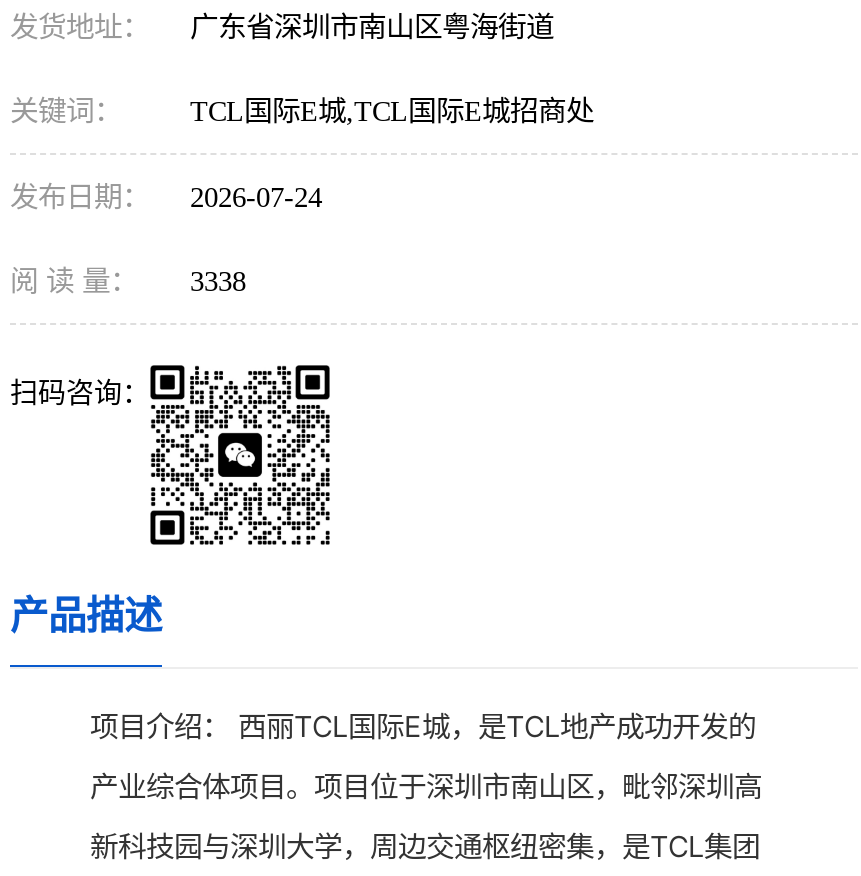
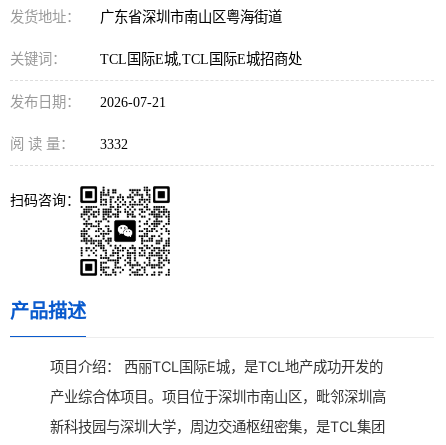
[10,181,322,213] 发布日期： 2026-07-24 -> [10,94,166,110] 发布日期： 2026-07-21
[10,265,246,297] 阅 读 量： 3338 -> [10,136,128,152] 阅 读 量： 3332

